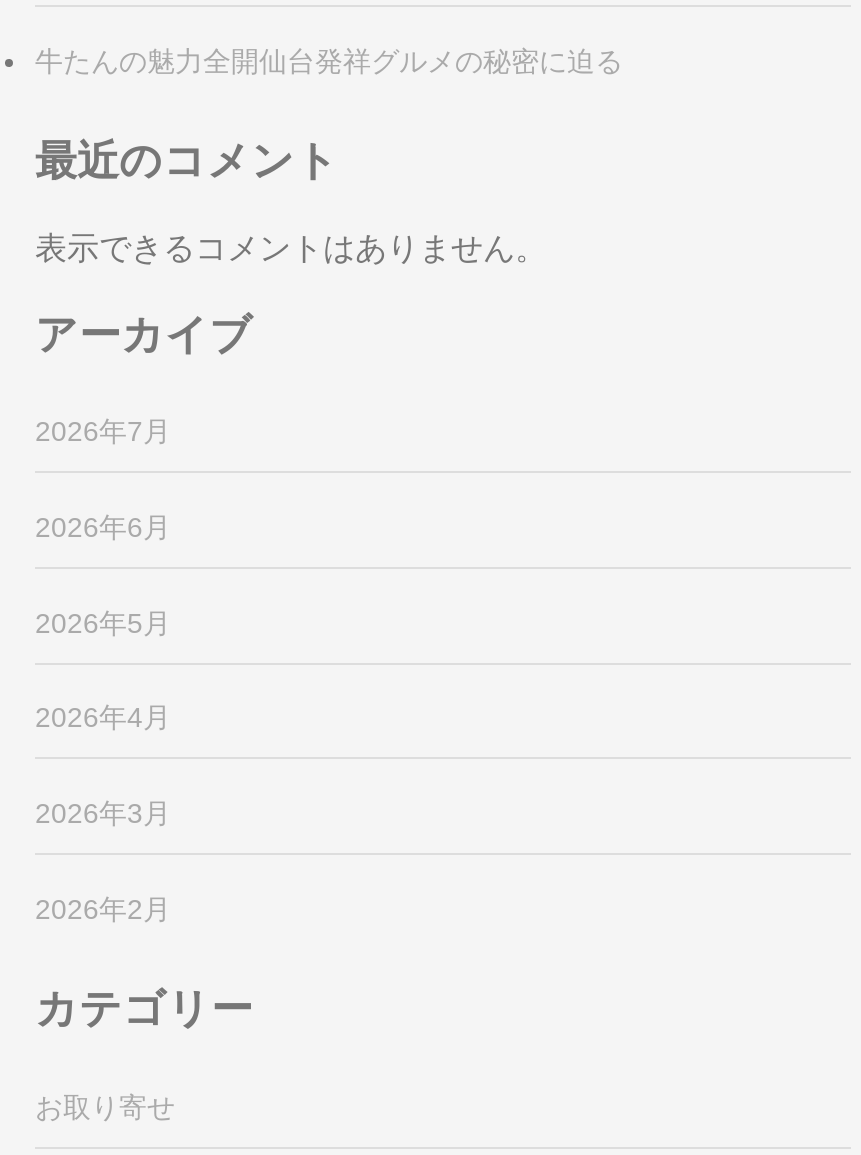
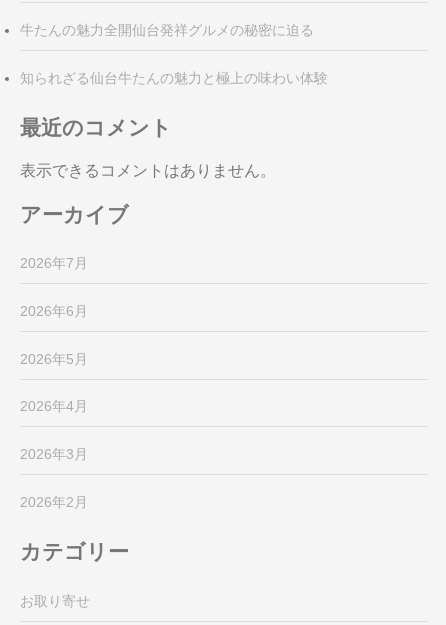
none -> [20,70,328,86] 知られざる仙台牛たんの魅力と極上の味わい体験

